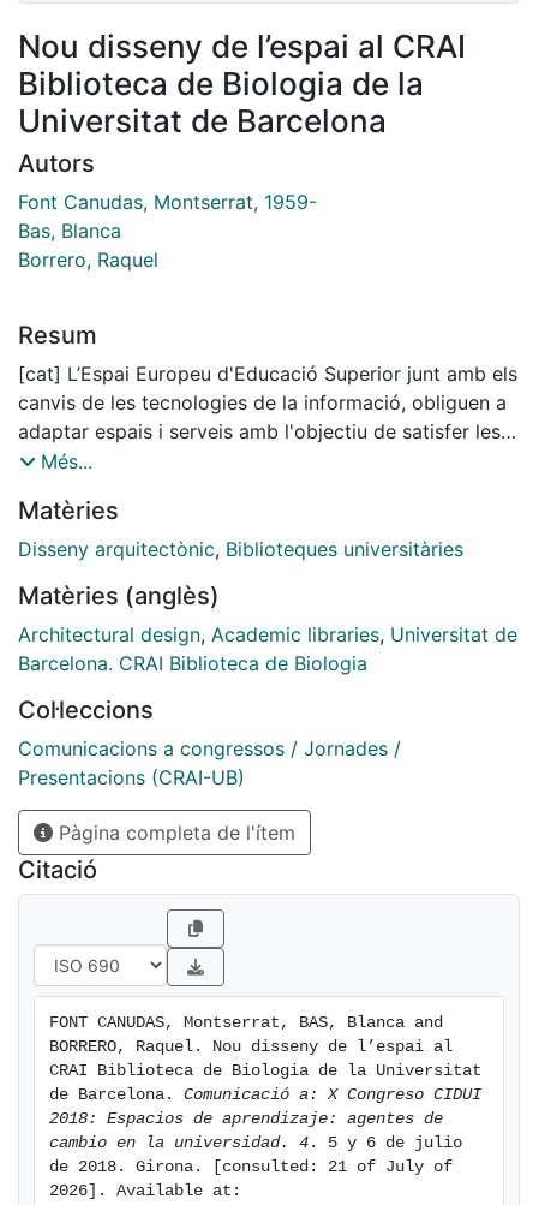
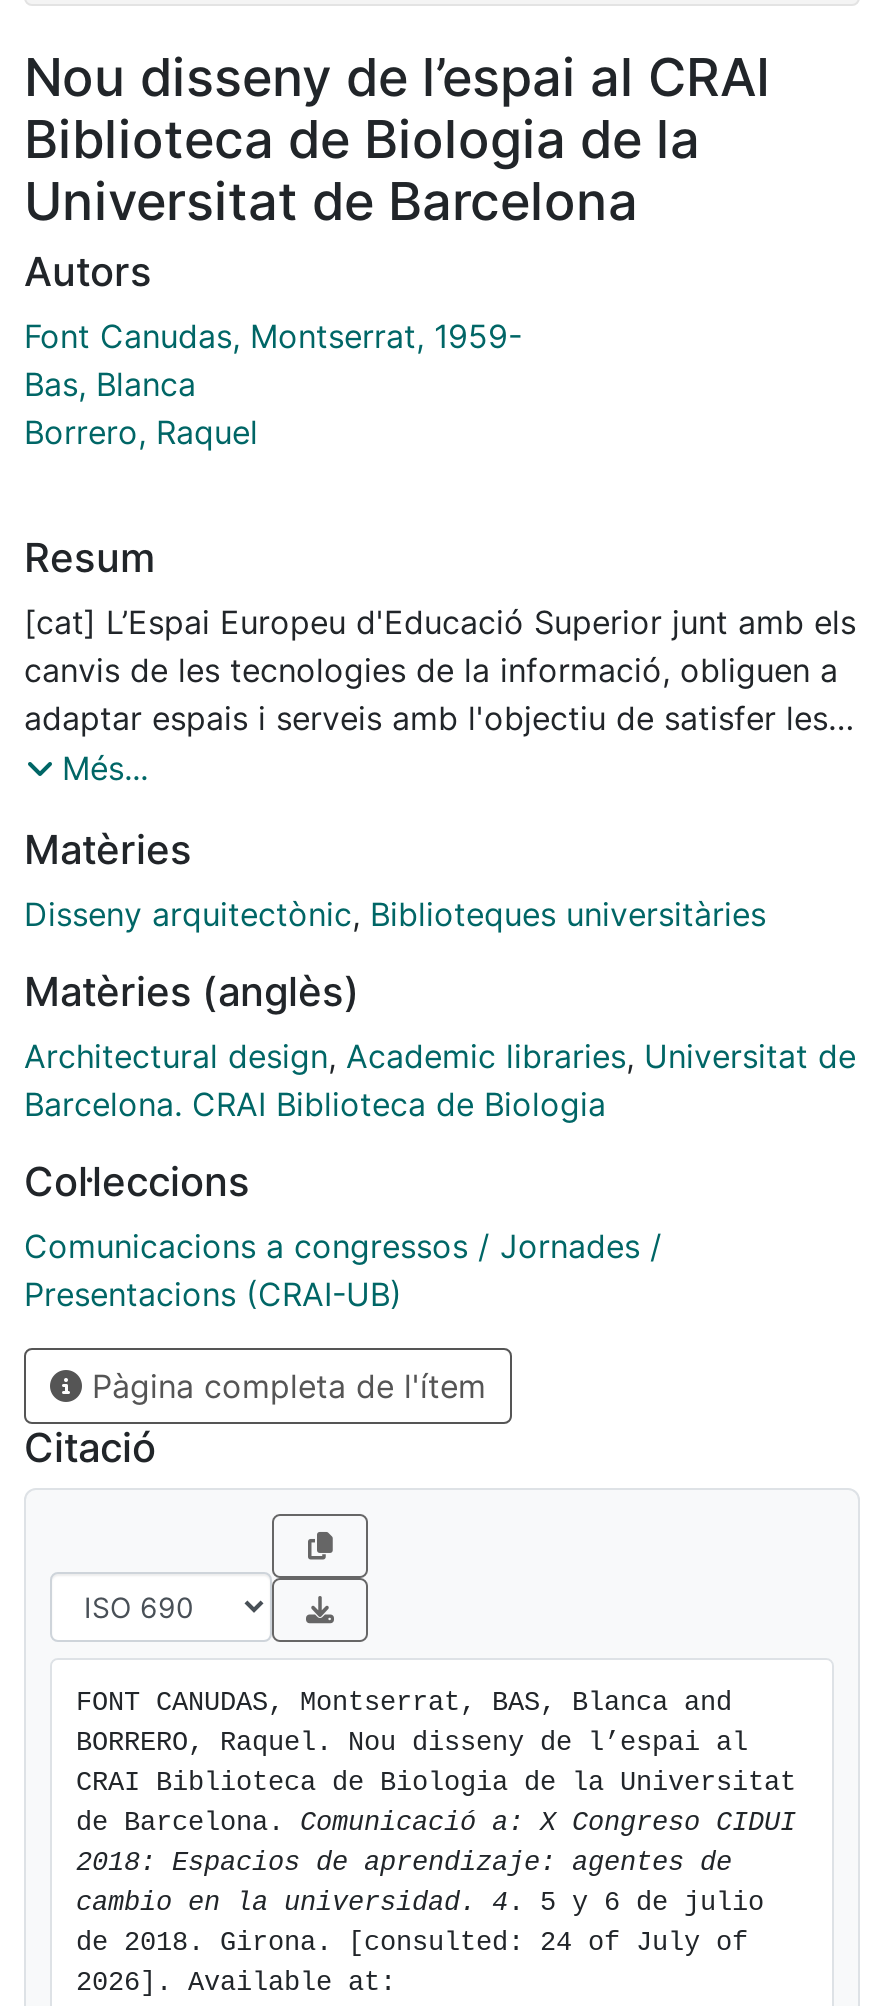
[49,1159,453,1177] de 2018. Girona. [consulted: 21 of July of -> [76,1929,748,1959] de 2018. Girona. [consulted: 24 of July of

